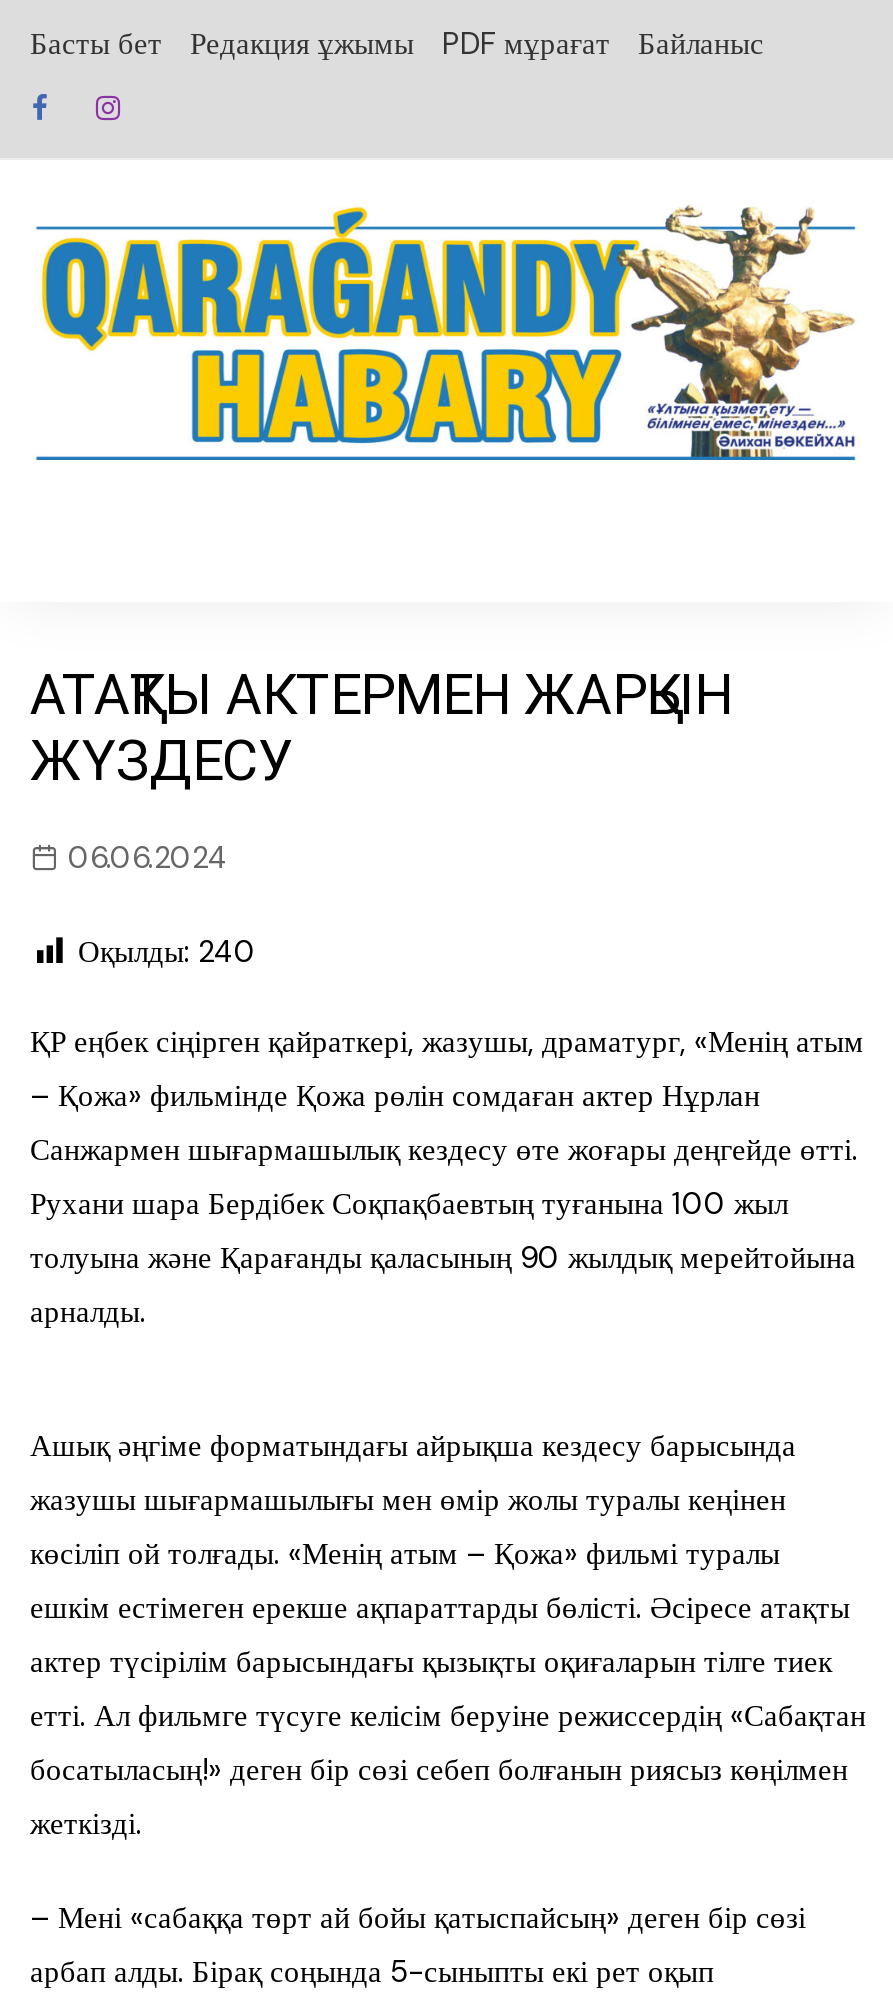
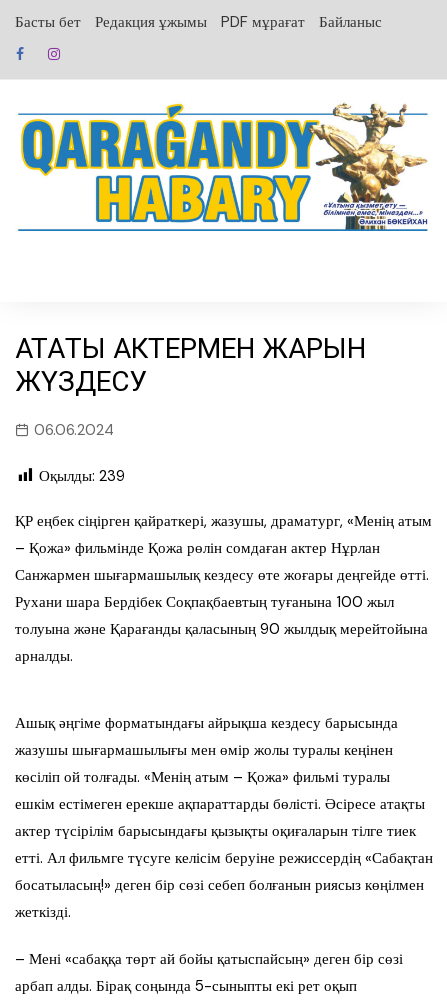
[78,931,256,971] Оқылды: 240 -> [39,466,125,486] Оқылды: 239

